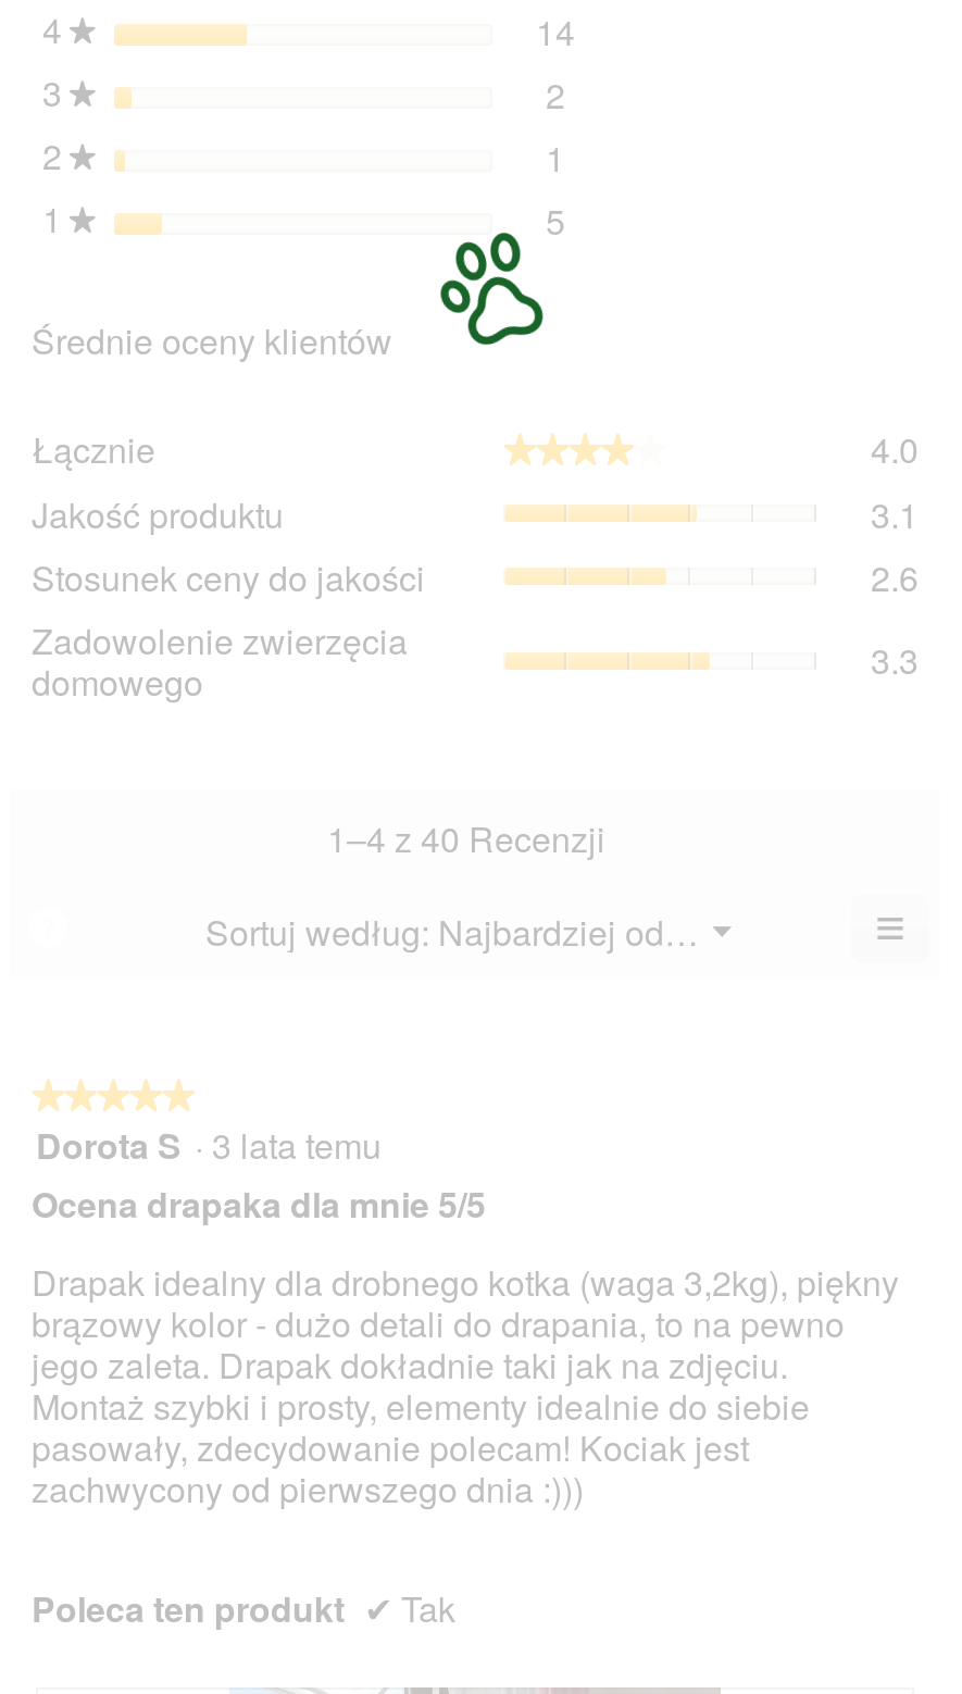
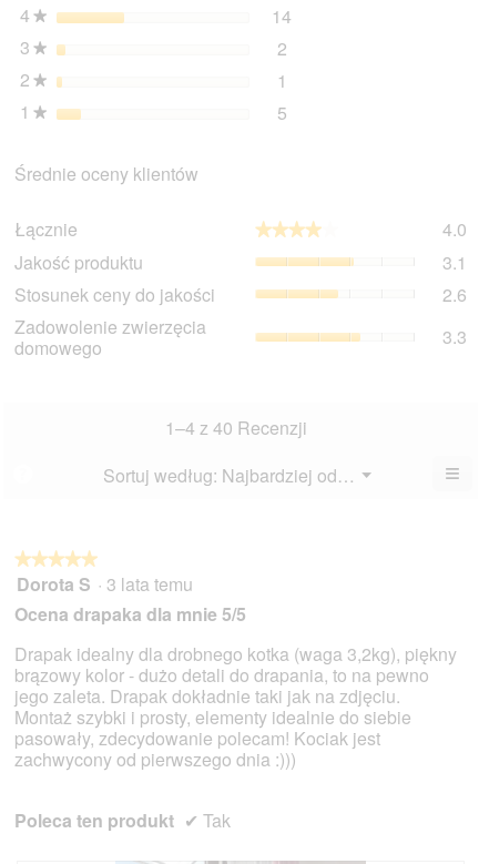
[438,228,547,348] [image] -> none

